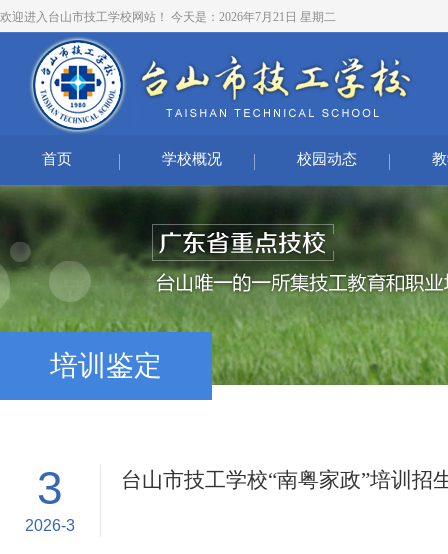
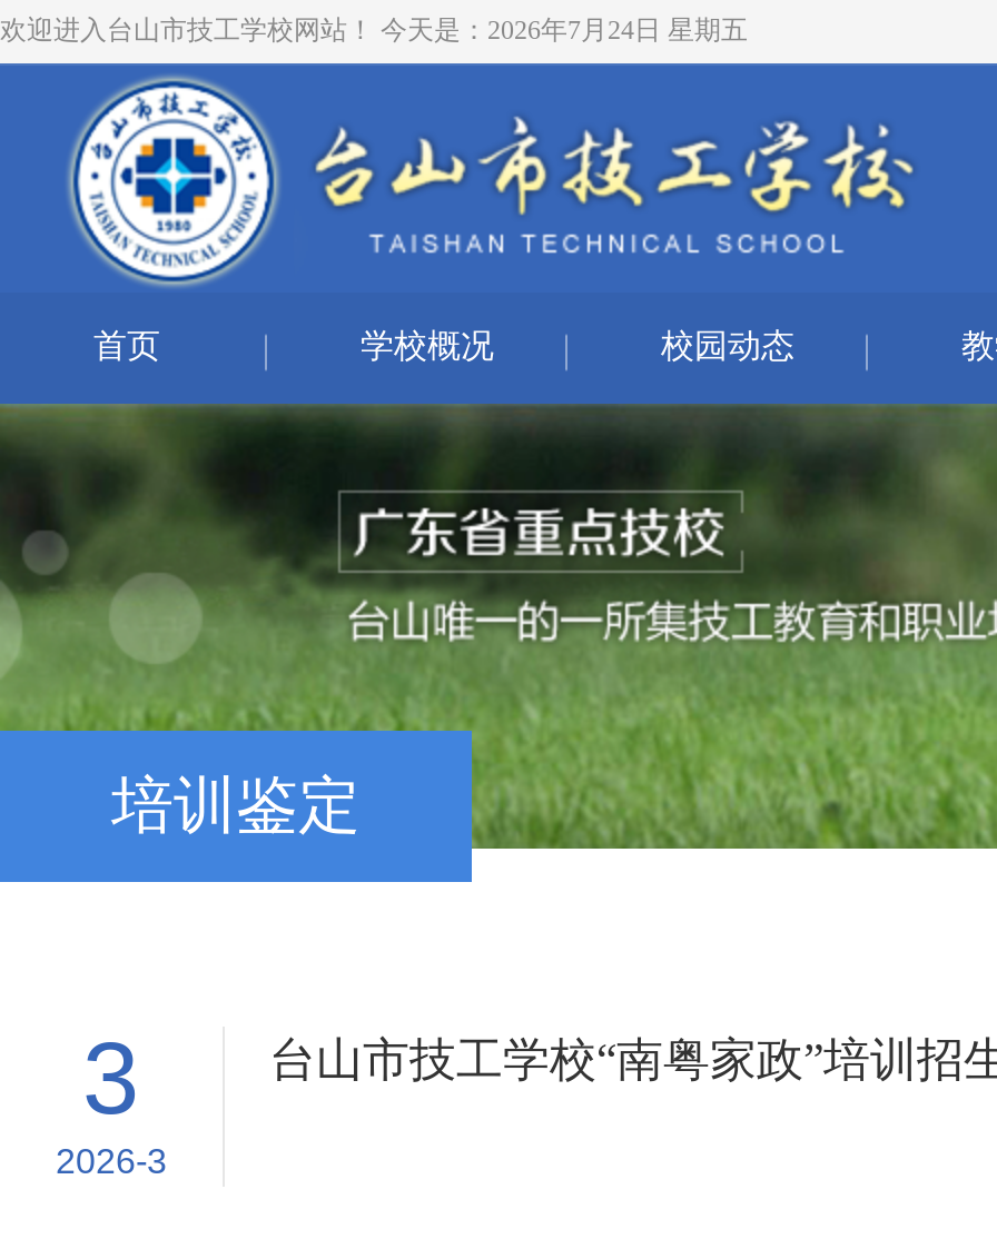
[0,10,336,24] 欢迎进入台山市技工学校网站！今天是：2026年7月21日 星期二 -> [0,14,748,46] 欢迎进入台山市技工学校网站！今天是：2026年7月24日 星期五

